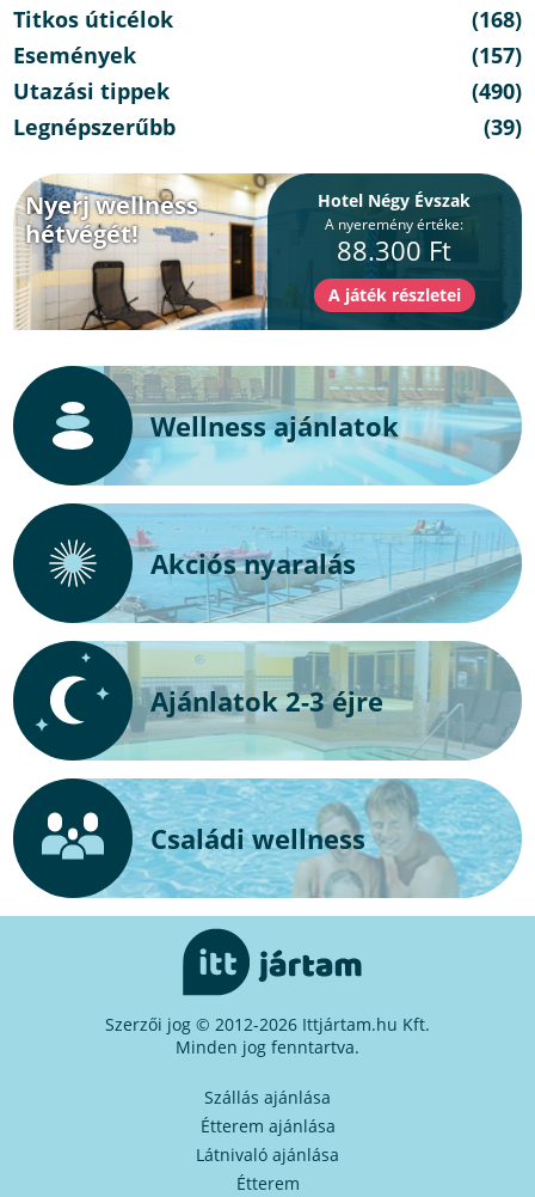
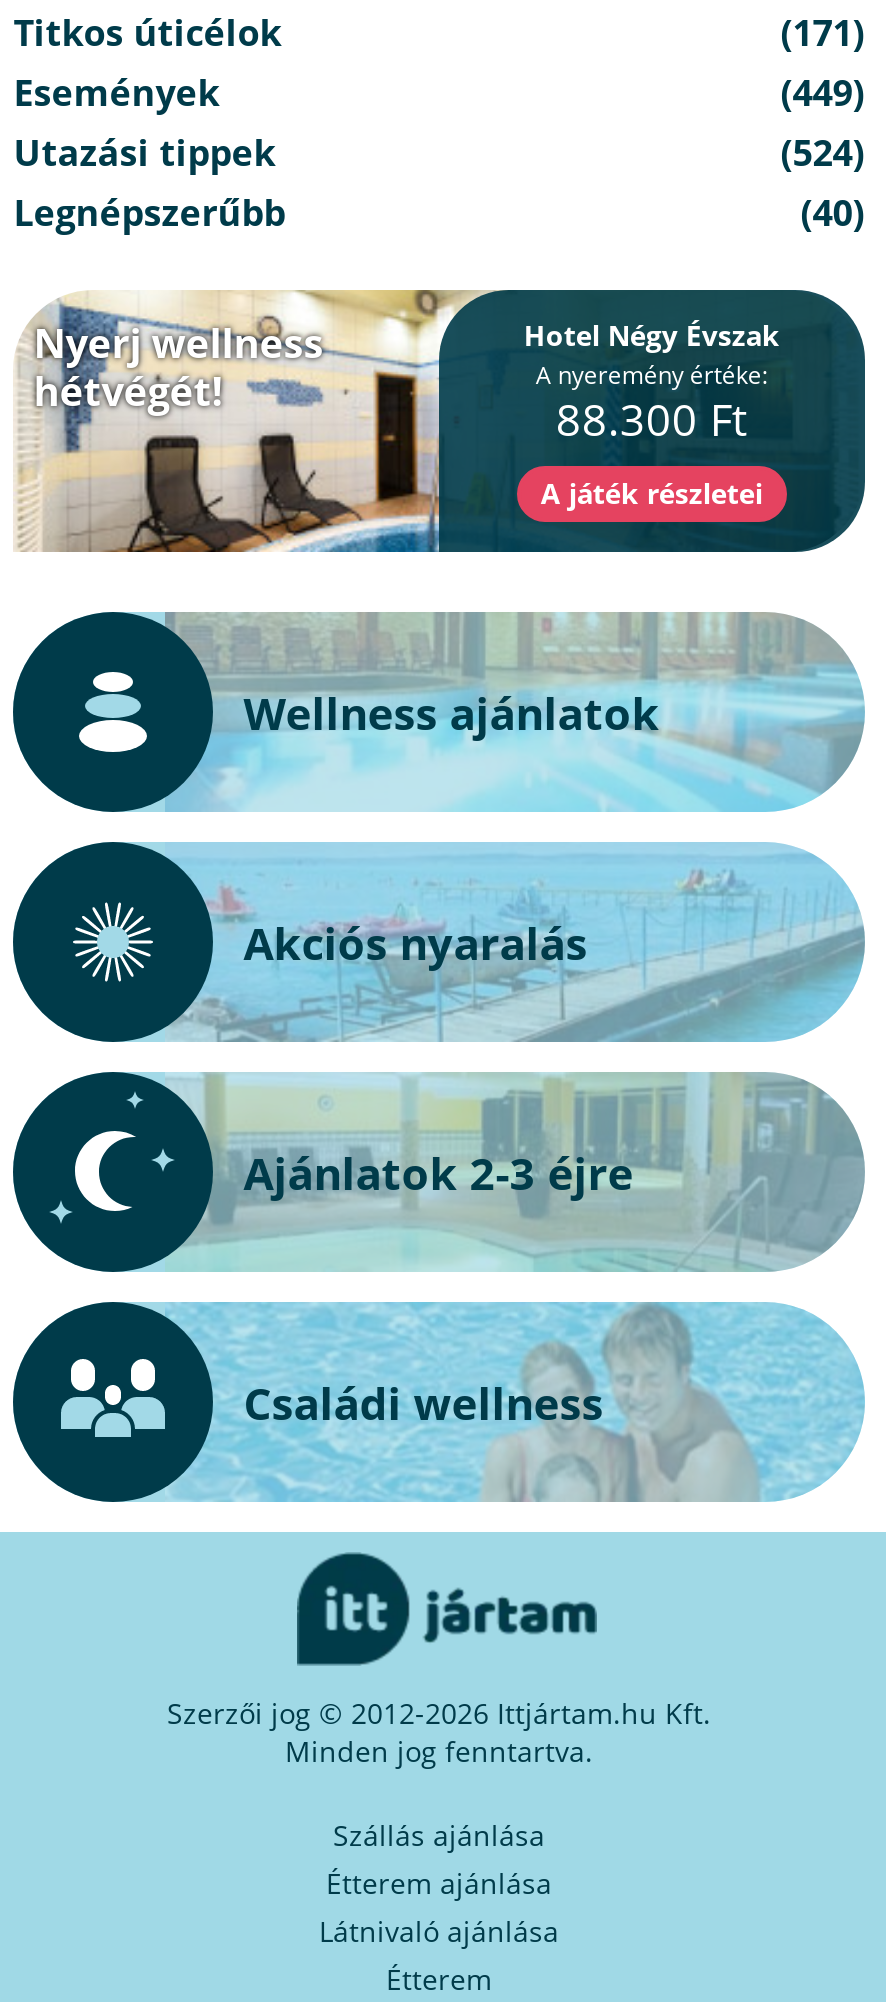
[471,4,522,33] (168) -> [781,7,865,55] (171)
[471,40,522,69] (157) -> [781,67,865,115] (449)
[471,76,522,105] (490) -> [781,127,865,175] (524)
[483,112,522,141] (39) -> [801,187,865,235] (40)

